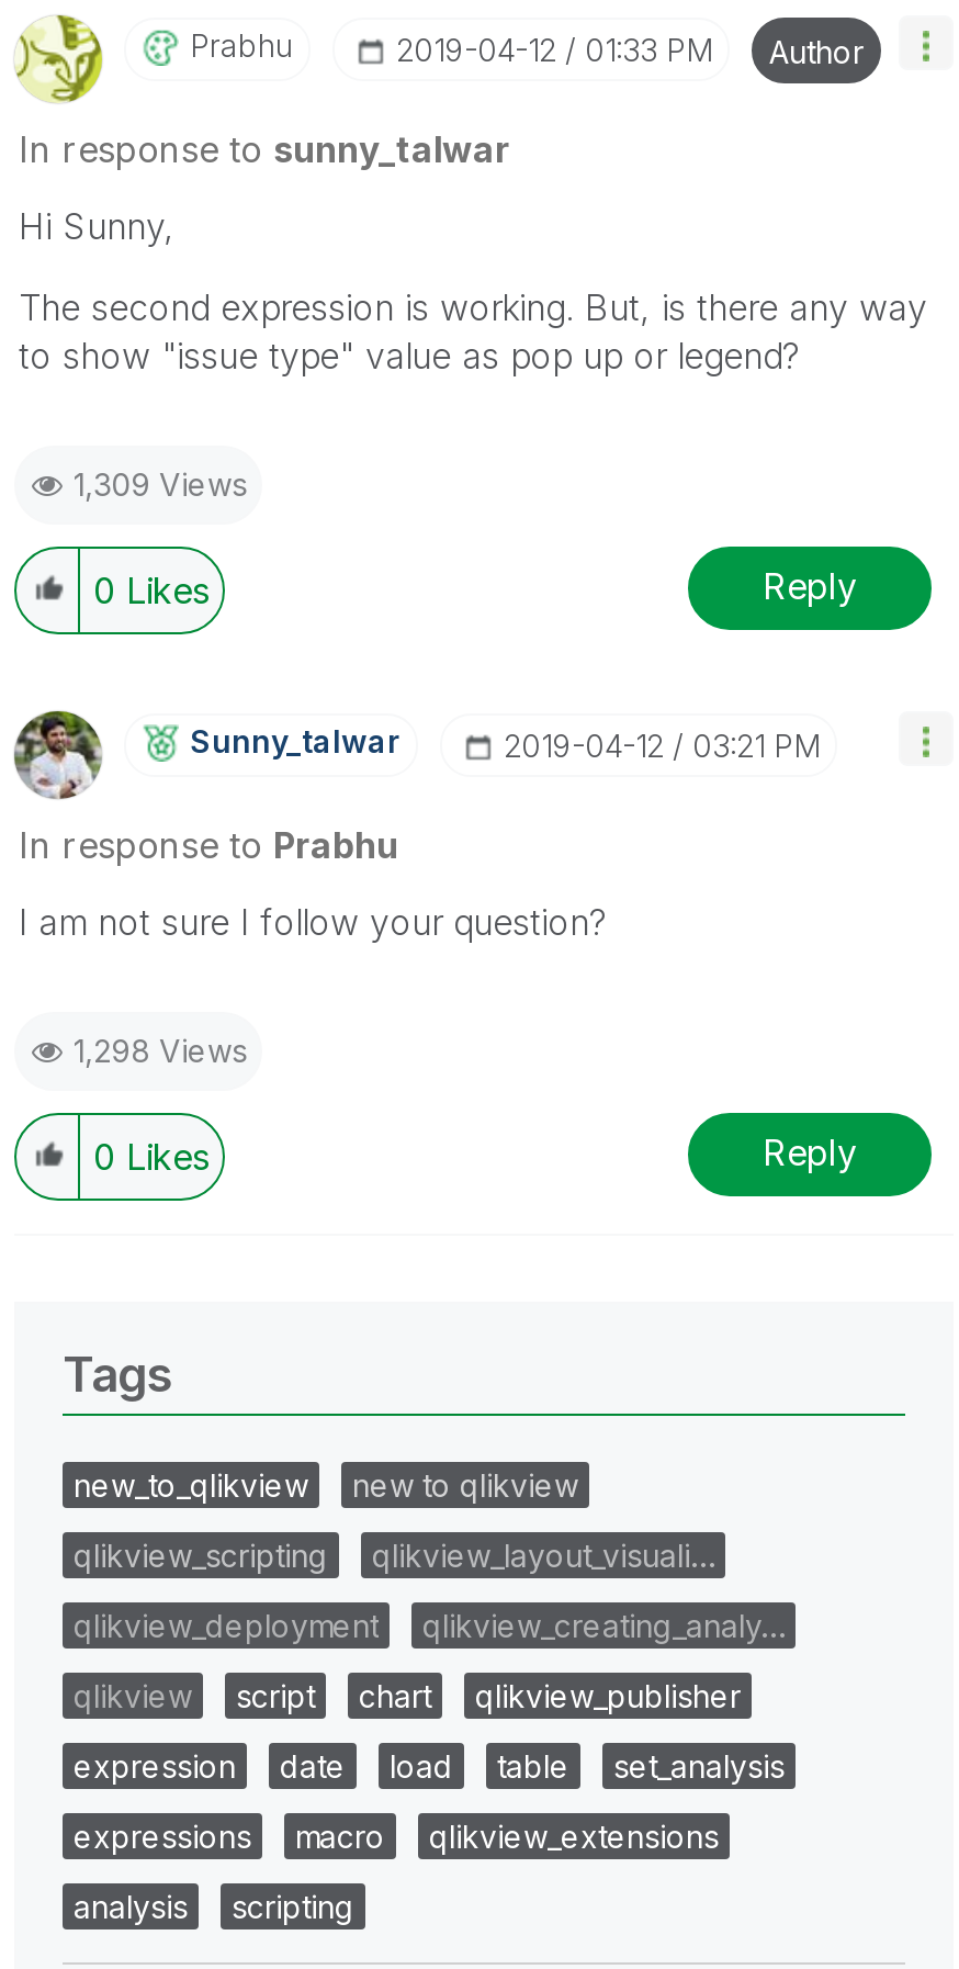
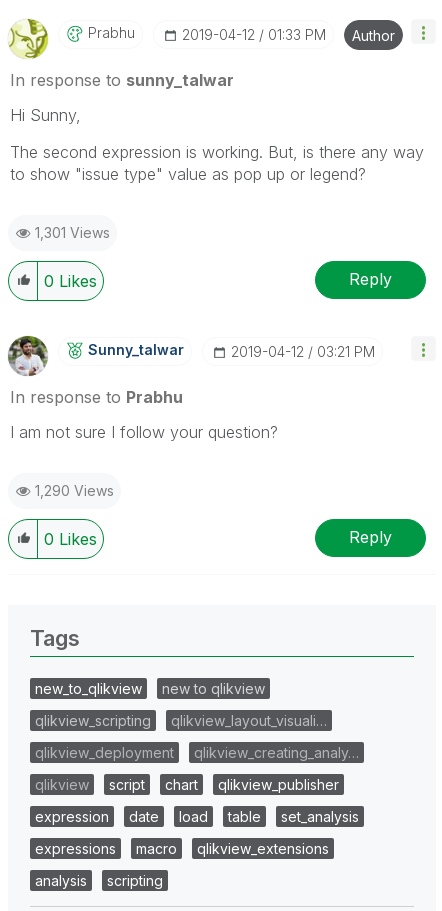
[74,464,247,502] 1,309 Views -> [35,223,110,240] 1,301 Views
[74,1031,247,1068] 1,298 Views -> [35,481,114,498] 1,290 Views

